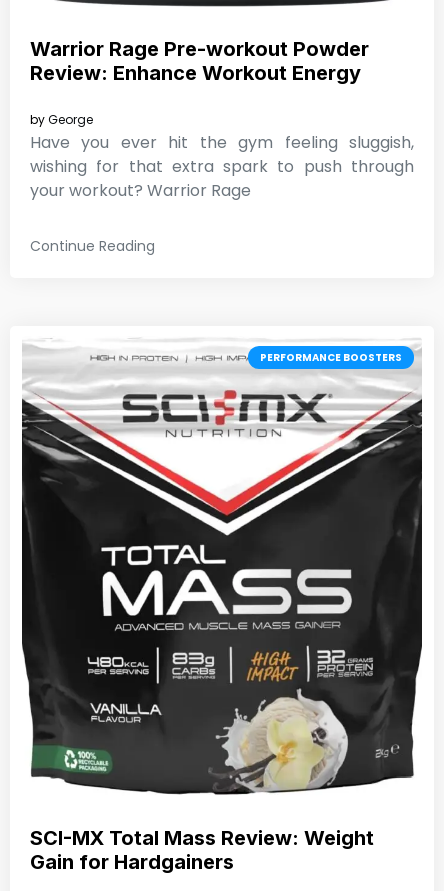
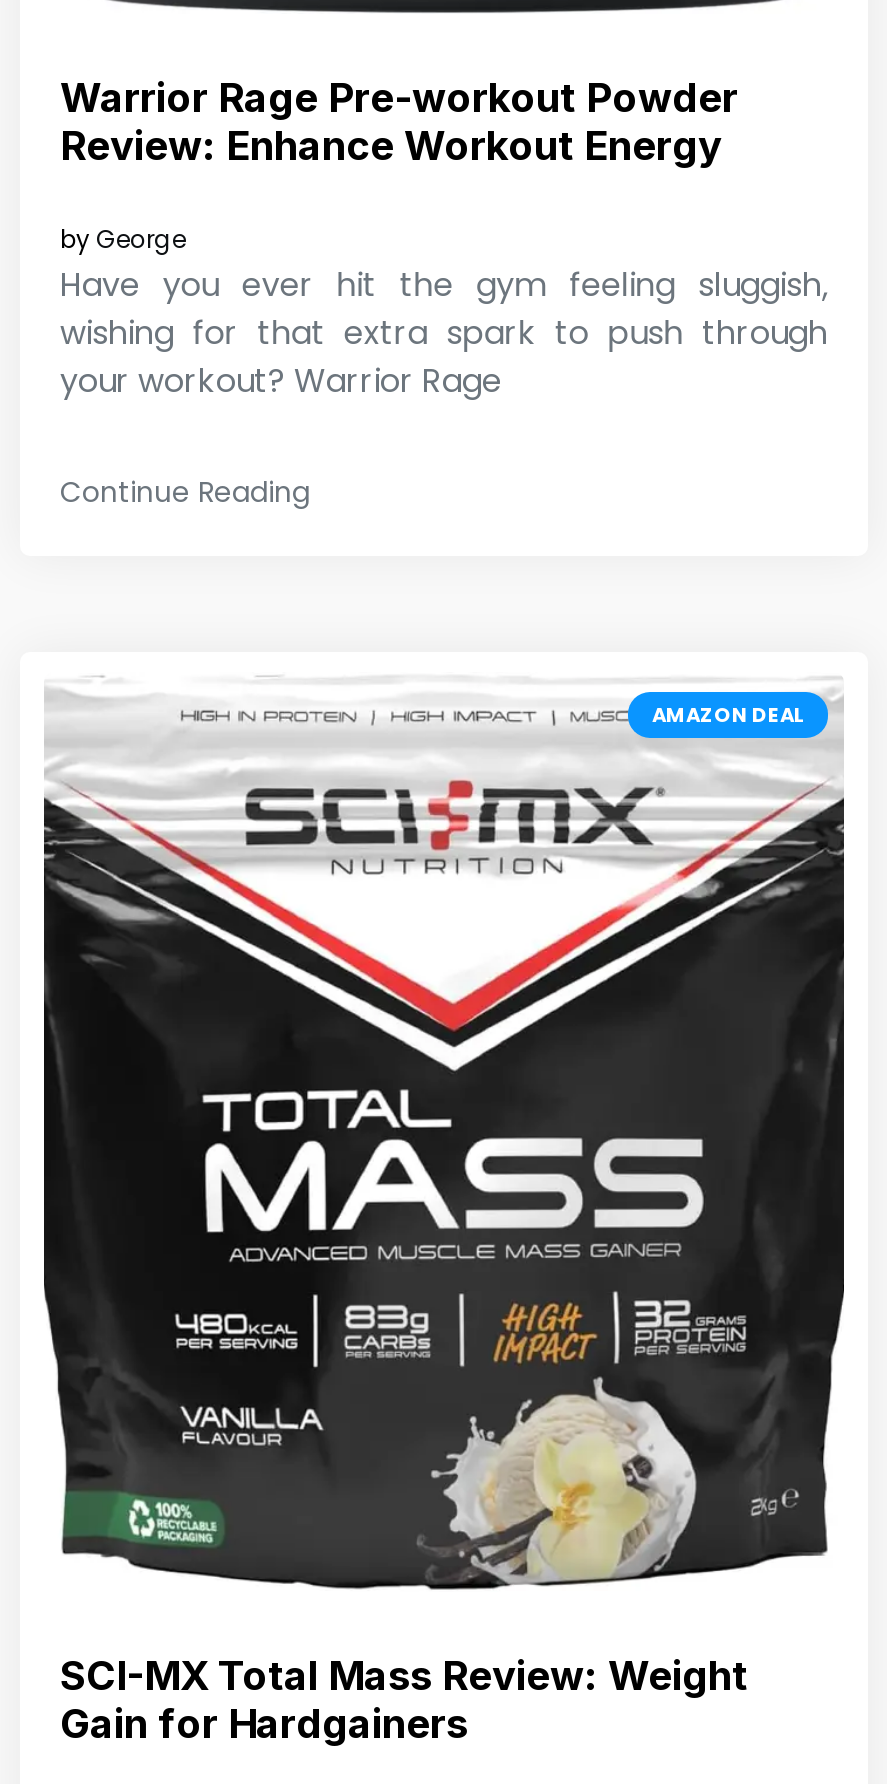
[260,350,402,365] PERFORMANCE BOOSTERS -> [652,700,804,730] AMAZON DEAL

